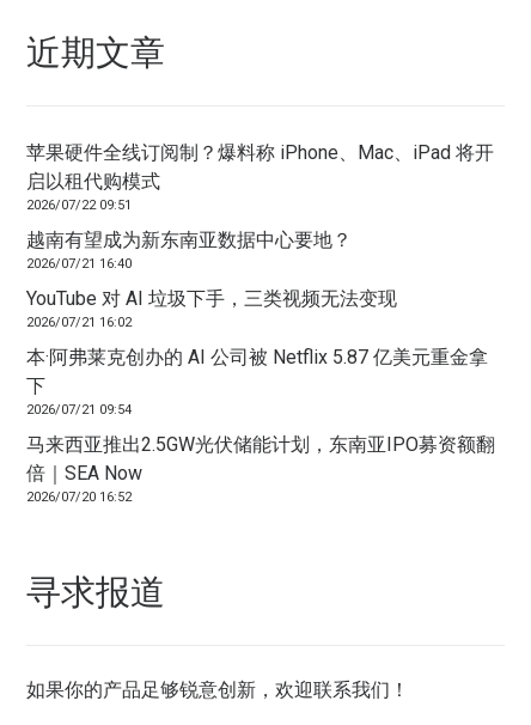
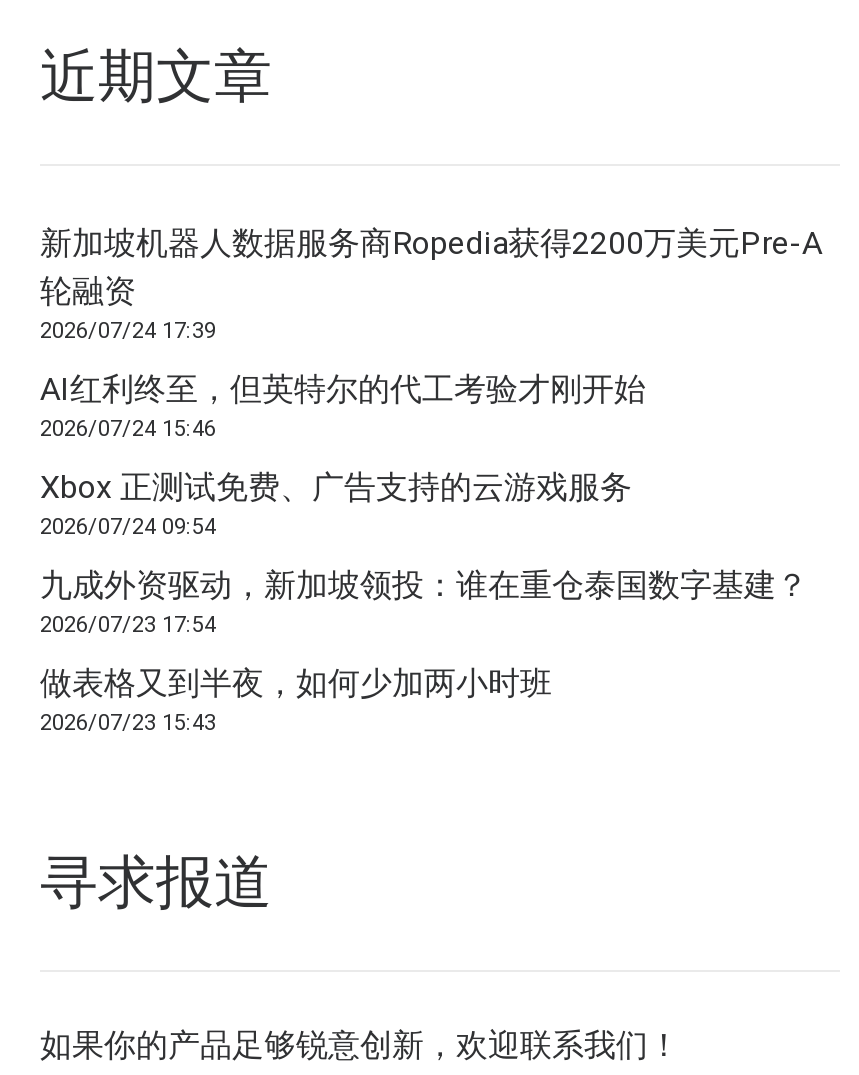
[26,141,494,213] 苹果硬件全线订阅制？爆料称 iPhone、Mac、iPad 将开 | 启以租代购模式 | 2026/07/22 09:51 -> [40,224,822,344] 新加坡机器人数据服务商Ropedia获得2200万美元Pre-A | 轮融资 | 2026/07/24 17:39
[26,229,352,272] 越南有望成为新东南亚数据中心要地？ | 2026/07/21 16:40 -> [40,370,646,442] AI红利终至，但英特尔的代工考验才刚开始 | 2026/07/24 15:46
[26,287,397,330] YouTube 对 AI 垃圾下手，三类视频无法变现 | 2026/07/21 16:02 -> [40,468,632,540] Xbox 正测试免费、广告支持的云游戏服务 | 2026/07/24 09:54
[26,346,488,418] 本·阿弗莱克创办的 AI 公司被 Netflix 5.87 亿美元重金拿 | 下 | 2026/07/21 09:54 -> [40,566,808,638] 九成外资驱动，新加坡领投：谁在重仓泰国数字基建？ | 2026/07/23 17:54
[26,433,495,505] 马来西亚推出2.5GW光伏储能计划，东南亚IPO募资额翻 | 倍｜SEA Now | 2026/07/20 16:52 -> [40,664,552,736] 做表格又到半夜，如何少加两小时班 | 2026/07/23 15:43

